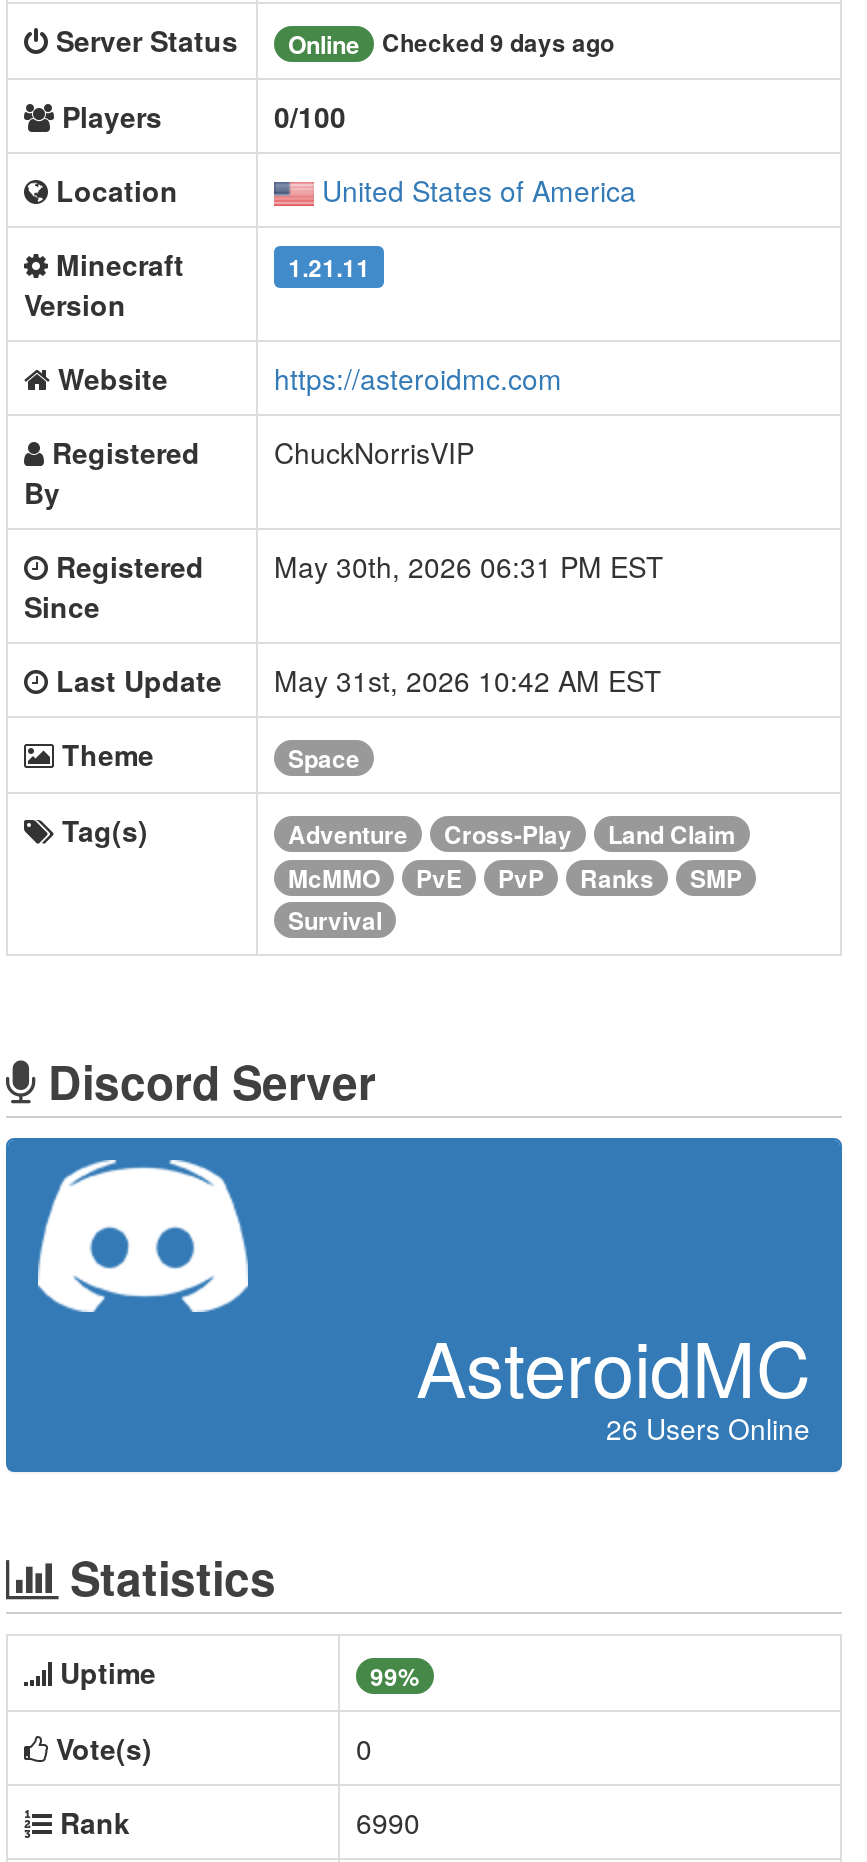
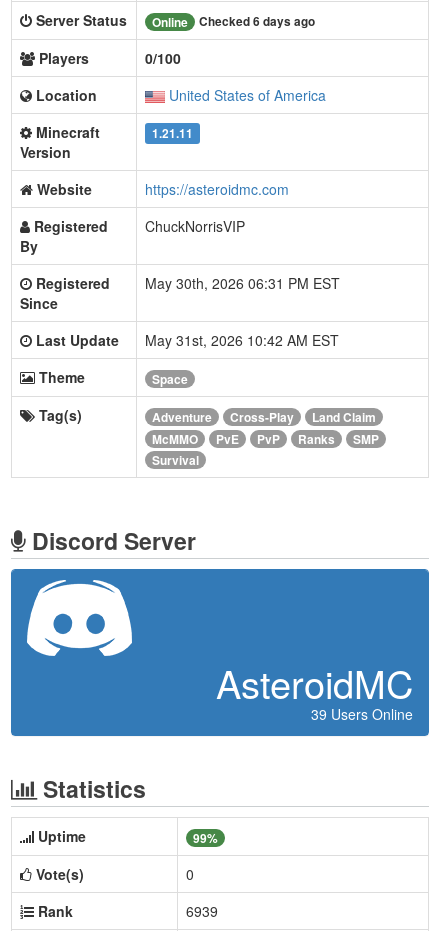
[382,26,614,60] Checked 9 days ago -> [199,13,315,30] Checked 6 days ago
[606,1408,810,1448] 26 Users Online -> [311,704,413,724] 39 Users Online
[356,1802,420,1842] 6990 -> [186,901,218,921] 6939

